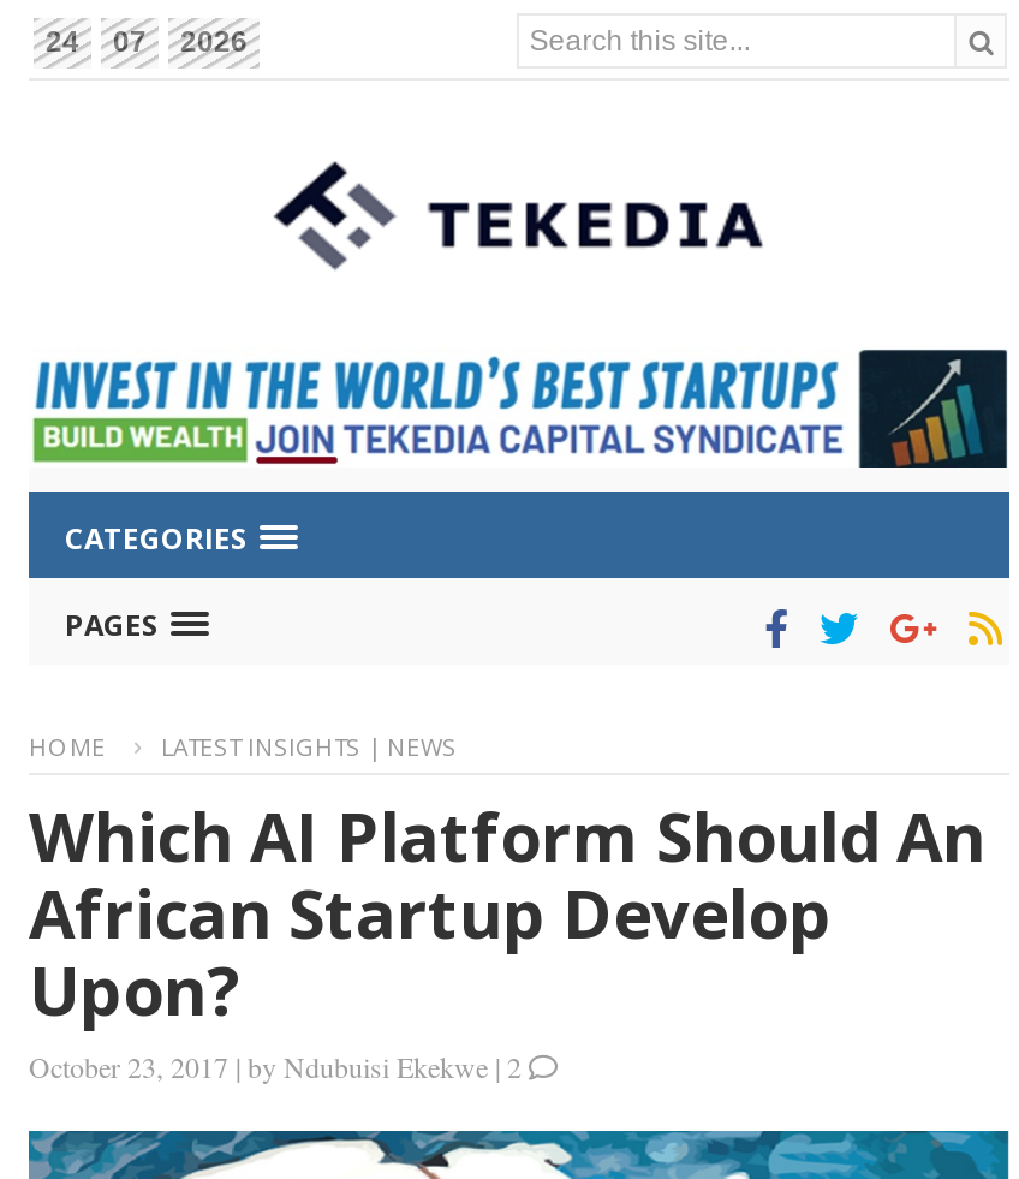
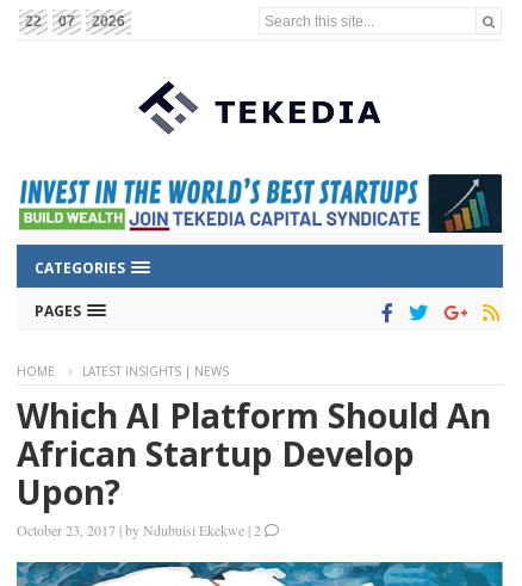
[46,25,248,59] 24 07 2026 -> [25,13,125,30] 22 07 2026

